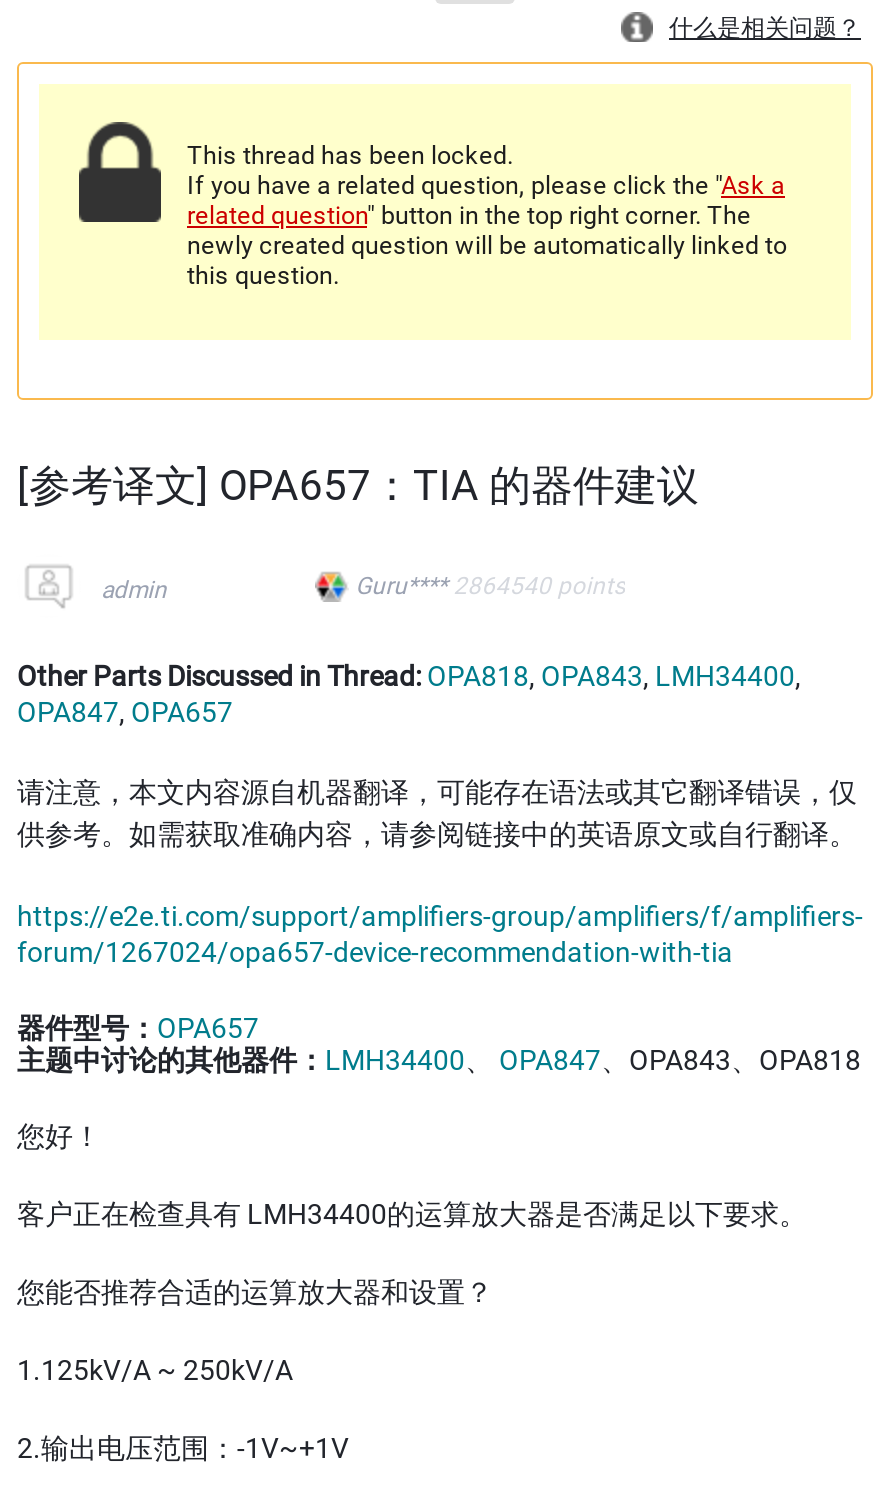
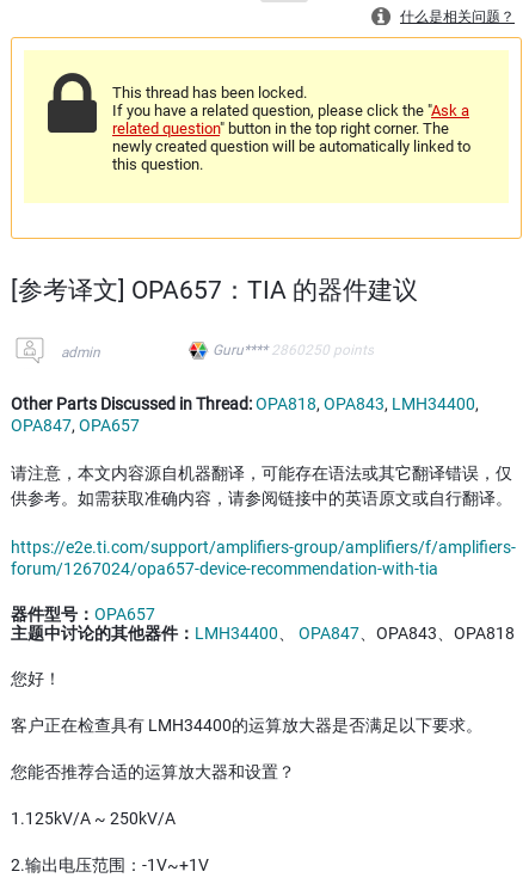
[355,572,625,600] Guru**** 2864540 points -> [213,342,374,358] Guru**** 2860250 points

